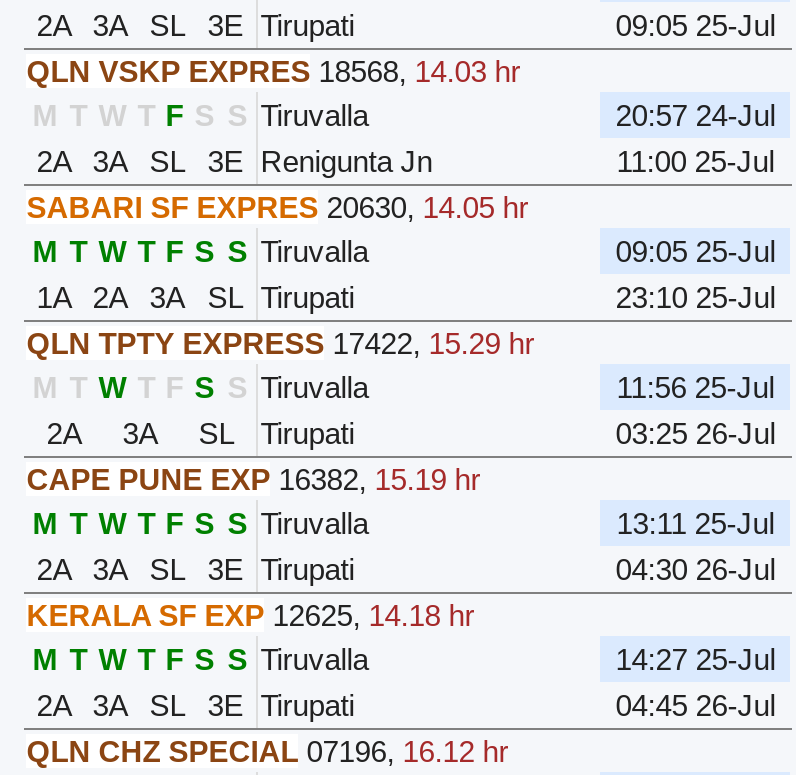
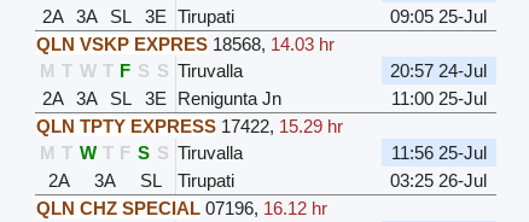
[27,191,776,315] SABARI SF EXPRES 20630, 14.05 hr | M T W T F S S Tiruvalla | 09:05 25-Jul | 1A 2A | 3A | SL Tirupati | 23:10 25-Jul -> none
[27,463,776,723] CAPE PUNE EXP 16382, 15.19 hr | M T W T F S S Tiruvalla | 13:11 25-Jul | 2A 3A | SL | 3E Tirupati | 04:30 26-Jul | KERALA SF EXP 12625, 14.18 hr | M T W T F S S Tiruvalla | 14:27 25-Jul | 2A 3A | SL | 3E Tirupati | 04:45 26-Jul -> none

